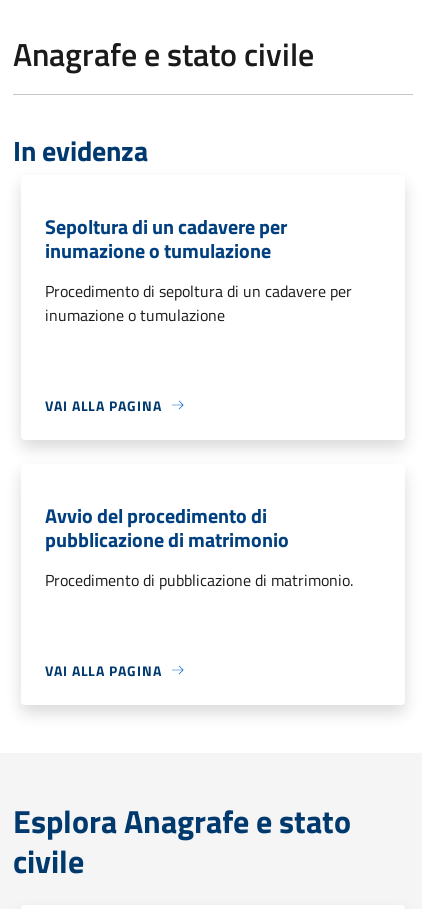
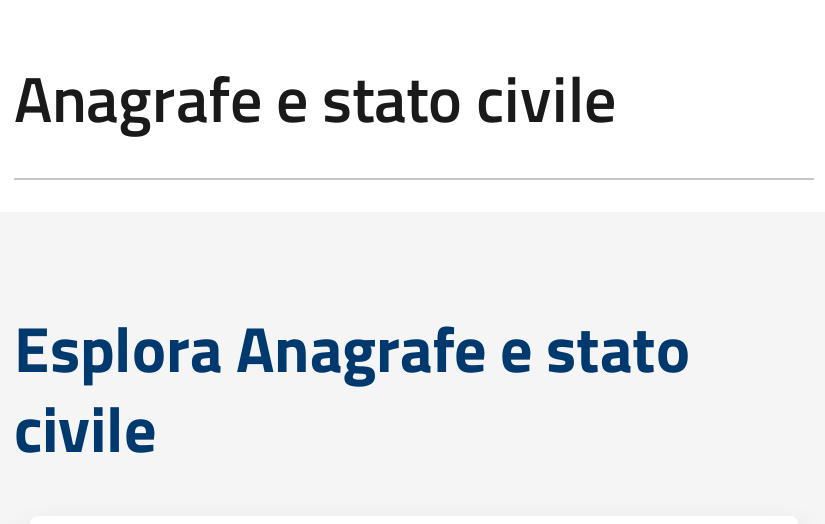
[13,129,352,327] In evidenza | Sepoltura di un cadavere per | inumazione o tumulazione | Procedimento di sepoltura di un cadavere per | inumazione o tumulazione -> none
[45,395,161,416] VAI ALLA PAGINA -> none
[45,500,353,592] Avvio del procedimento di | pubblicazione di matrimonio | Procedimento di pubblicazione di matrimonio. -> none
[45,660,161,681] VAI ALLA PAGINA -> none

